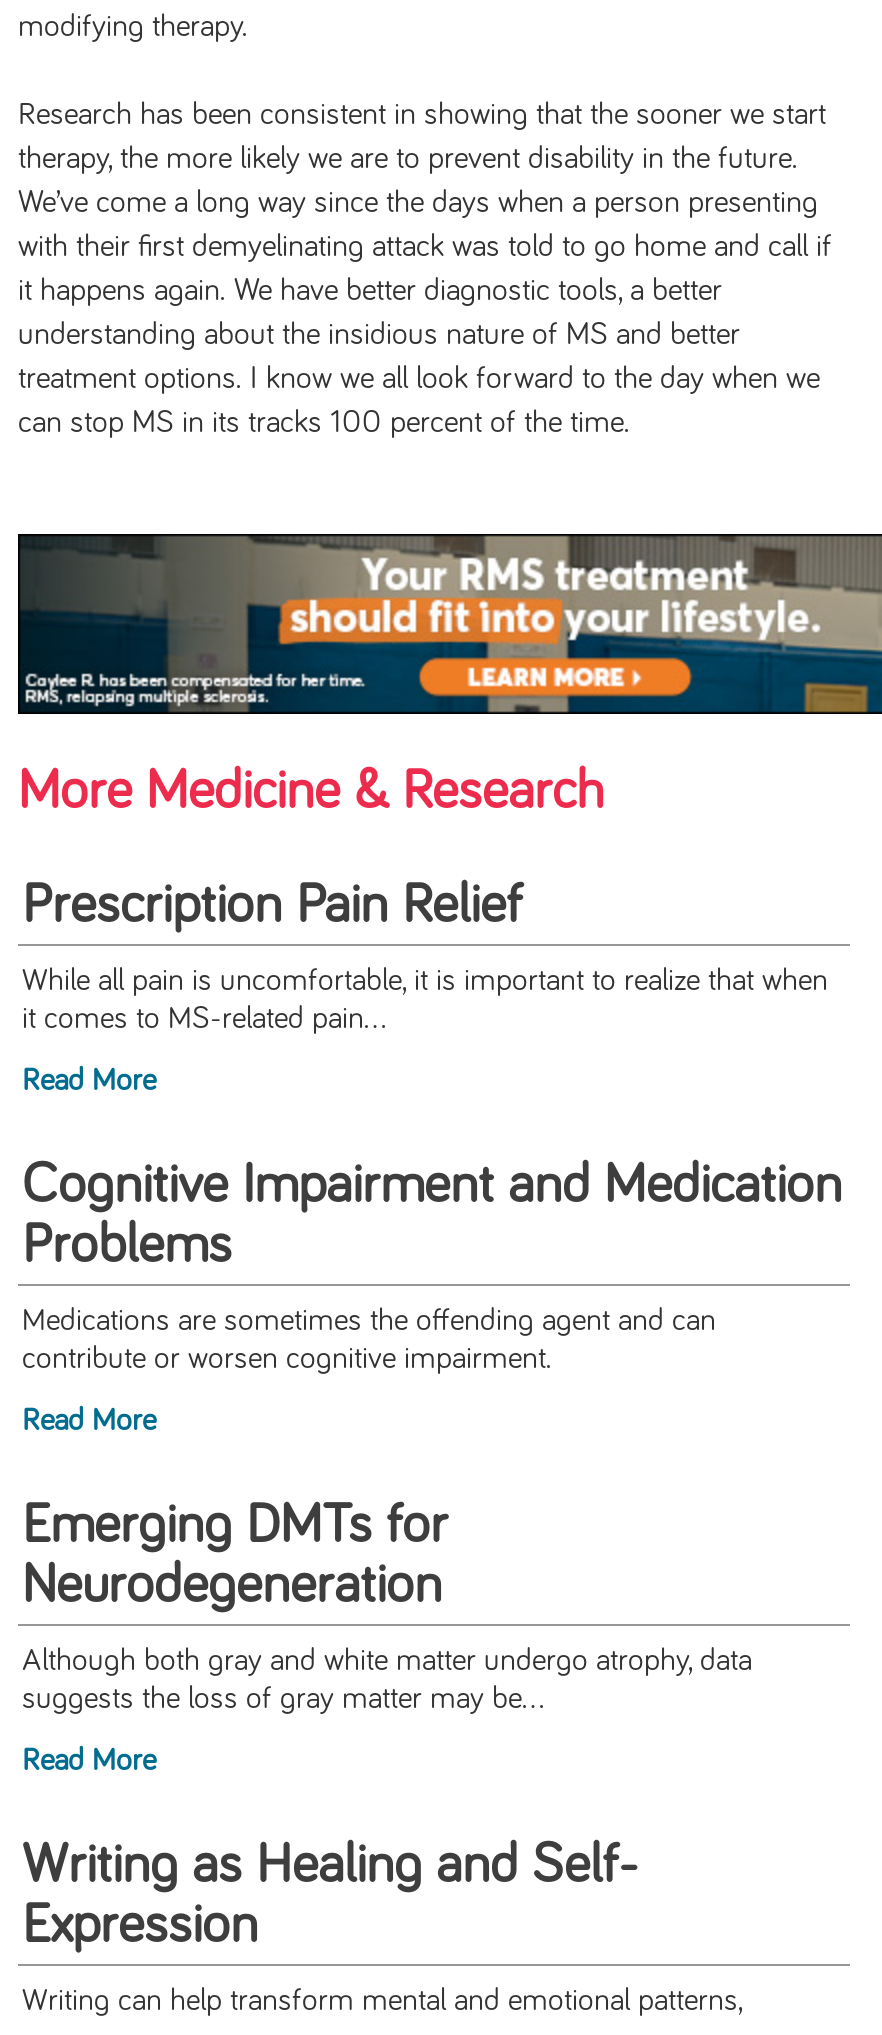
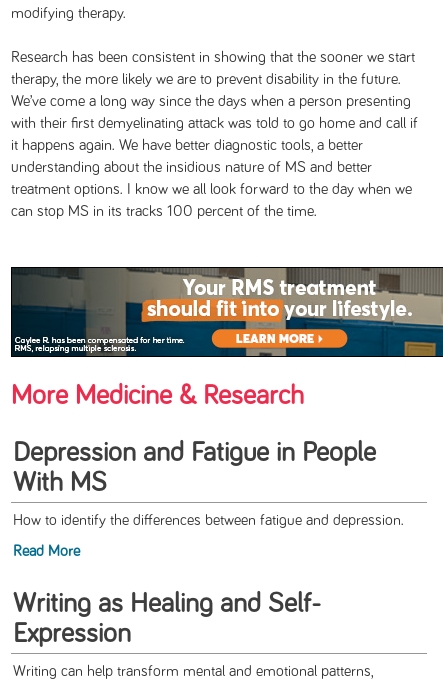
[22,879,842,1715] Prescription Pain Relief | While all pain is uncomfortable, it is important to realize that when | it comes to MS-related pain... | Read More | Cognitive Impairment and Medication | Problems | Medications are sometimes the offending agent and can | contribute or worsen cognitive impairment. | Read More | Emerging DMTs for | Neurodegeneration | Although both gray and white matter undergo atrophy, data | suggests the loss of gray matter may be... -> [13,439,404,528] Depression and Fatigue in People | With MS | How to identify the differences between fatigue and depression.

